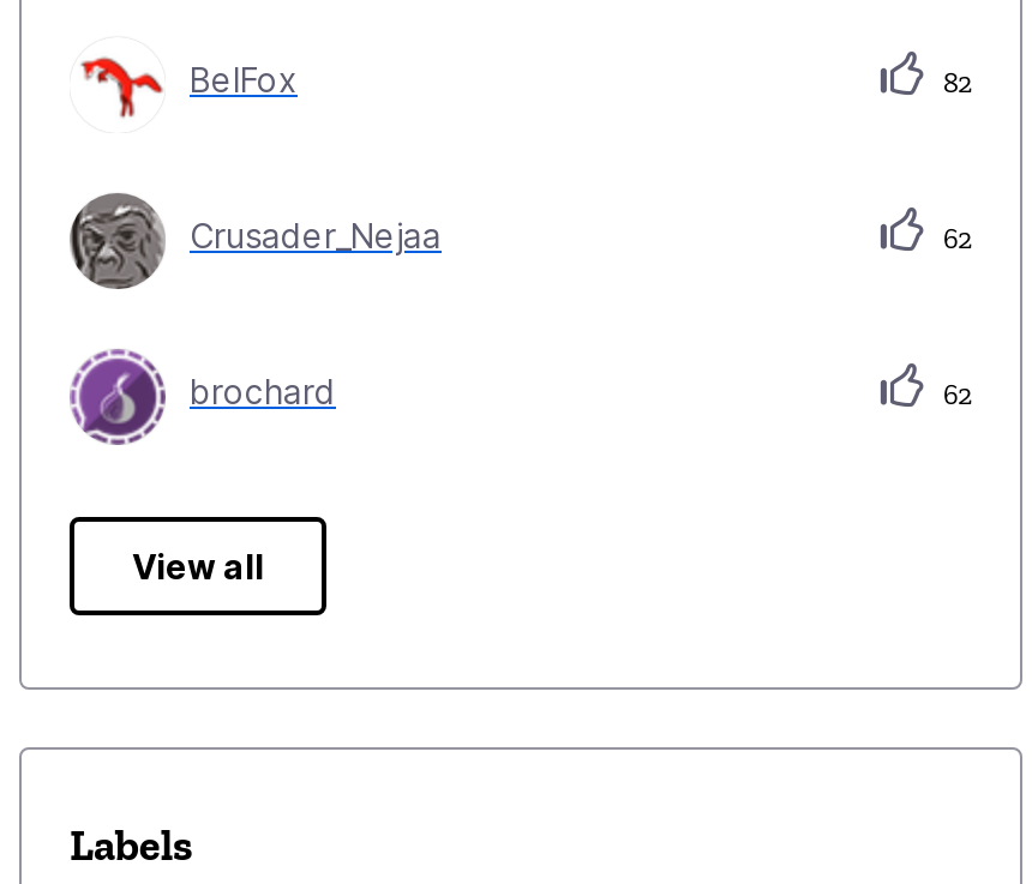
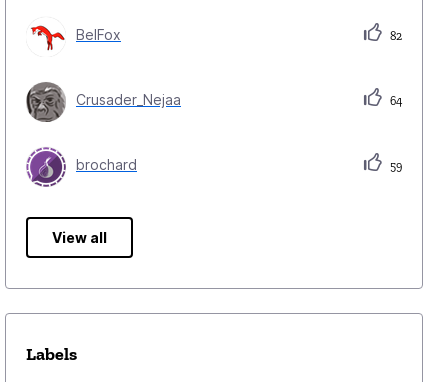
[936,222,972,255] 62 -> [387,94,402,108] 64
[936,378,972,411] 62 -> [387,159,402,173] 59

